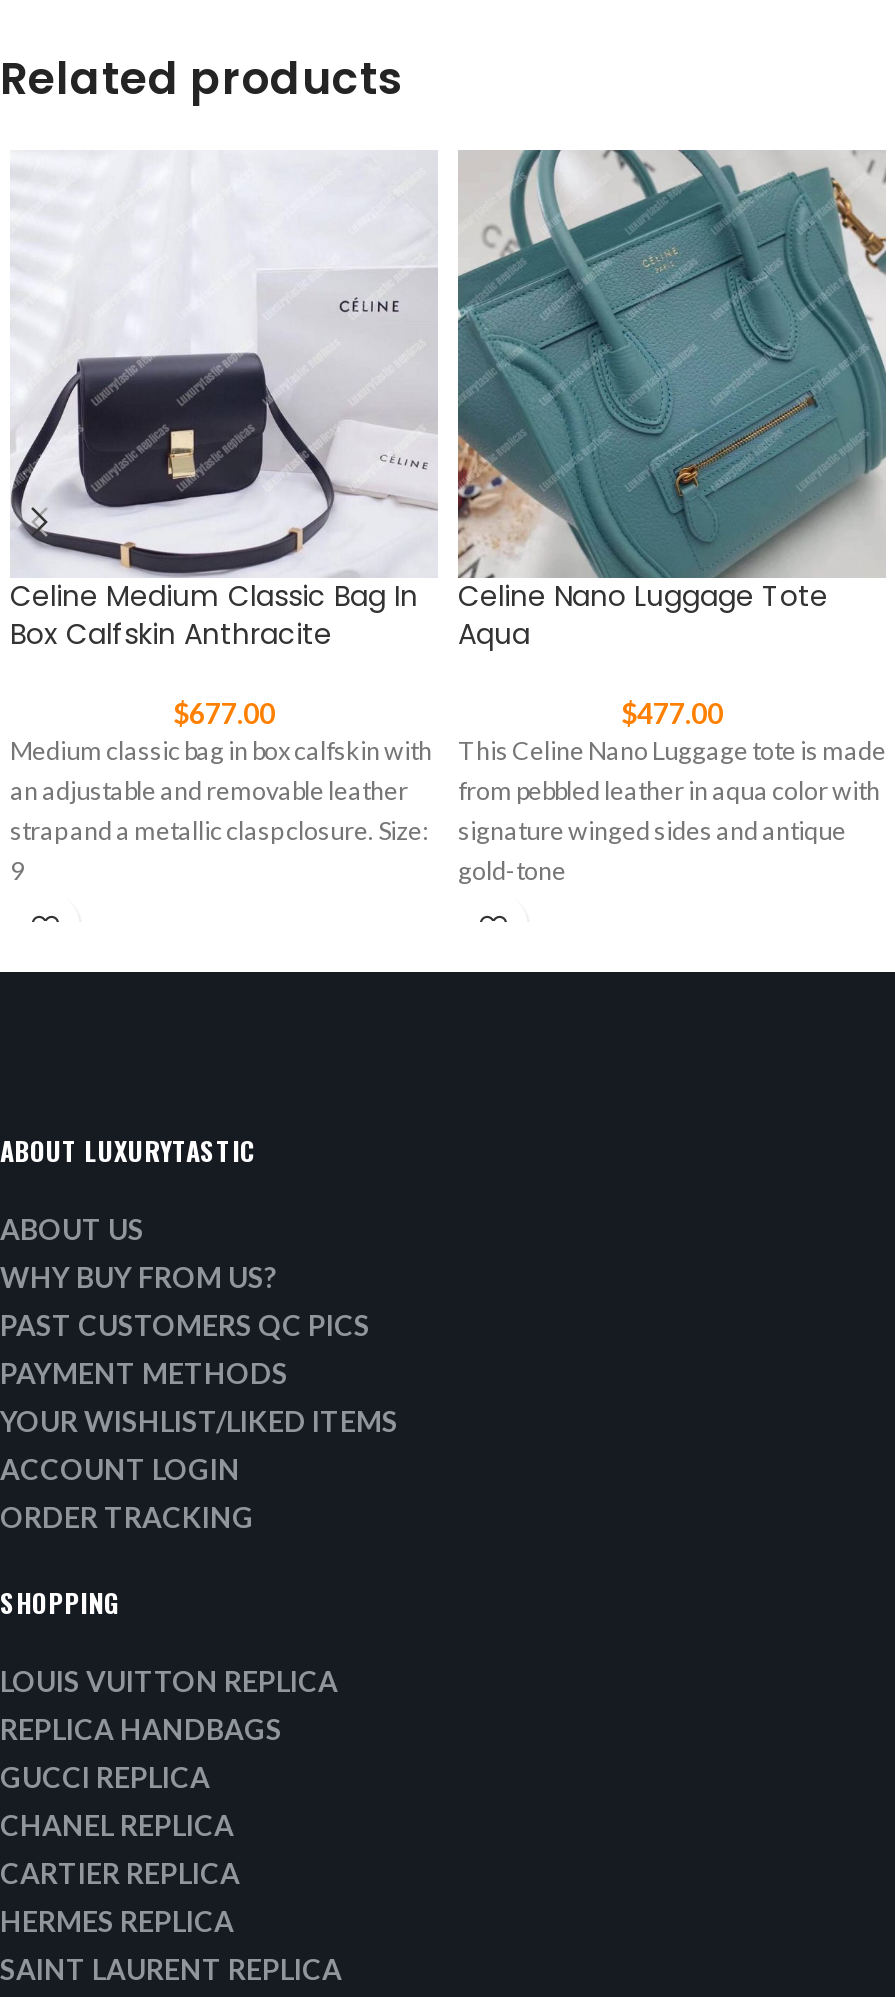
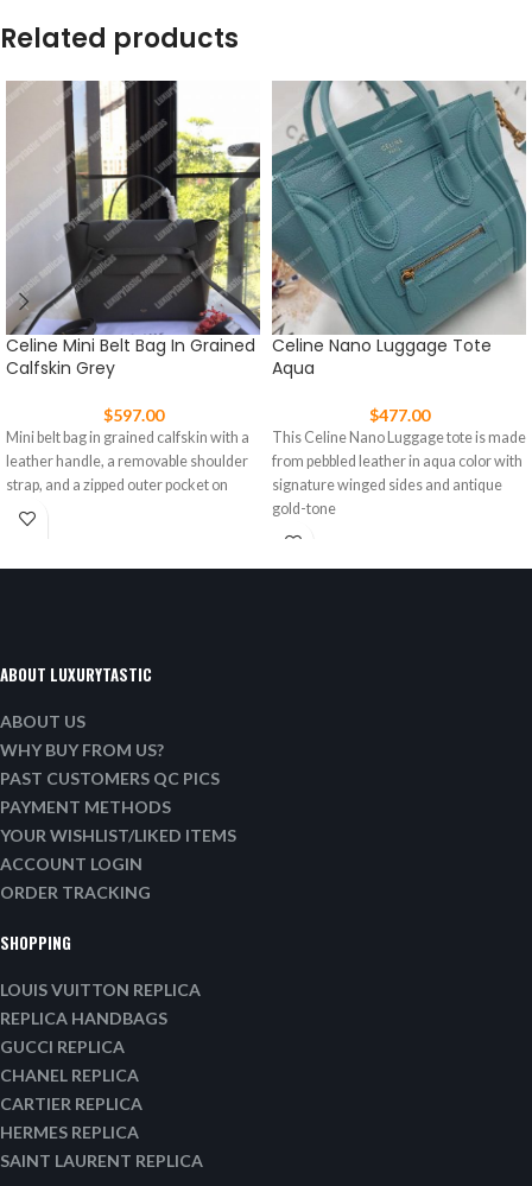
[10,150,438,655] [image] | Celine Medium Classic Bag In | Box Calfskin Anthracite -> [6,80,261,380] [image] | Celine Mini Belt Bag In Grained | Calfskin Grey
[10,697,432,887] $677.00 | Medium classic bag in box calfskin with | an adjustable and removable leather | strap and a metallic clasp closure. Size: | 9 -> [6,405,249,494] $597.00 | Mini belt bag in grained calfskin with a | leather handle, a removable shoulder | strap, and a zipped outer pocket on

